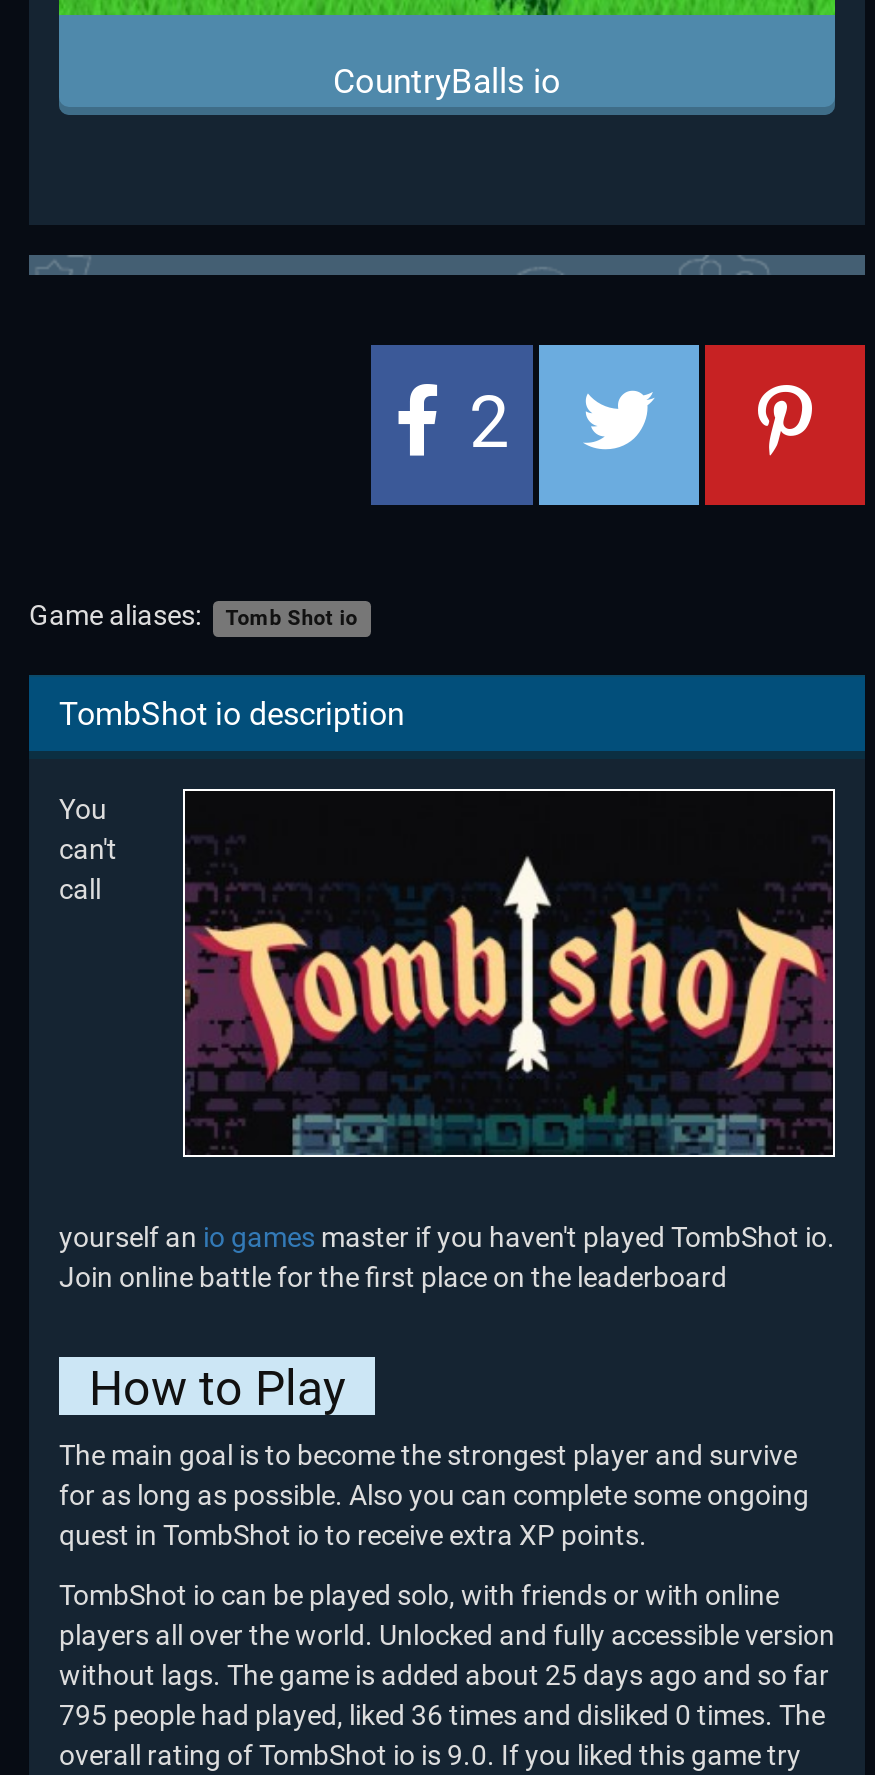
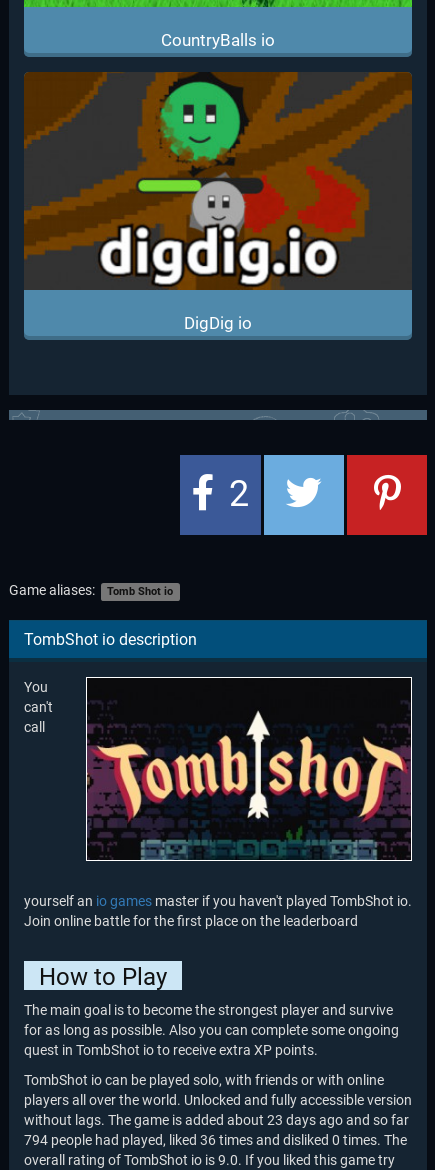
none -> [24,72,412,333] [image] | DigDig io
[59,1658,829,1690] without lags. The game is added about 25 days ago and so far -> [24,1112,409,1128] without lags. The game is added about 23 days ago and so far
[59,1698,825,1730] 795 people had played, liked 36 times and disliked 0 times. The -> [24,1132,407,1148] 794 people had played, liked 36 times and disliked 0 times. The

